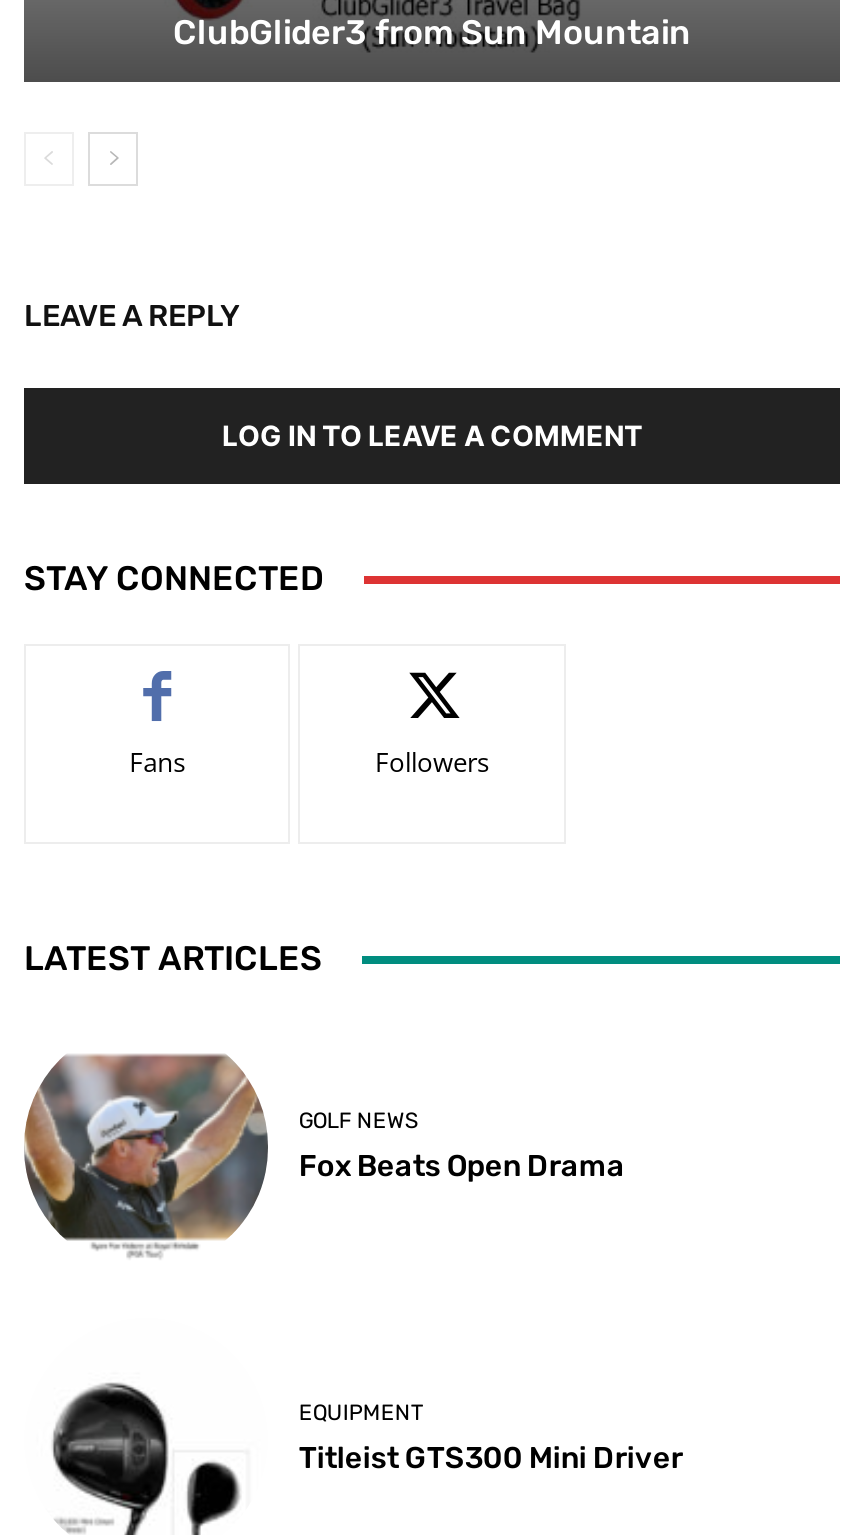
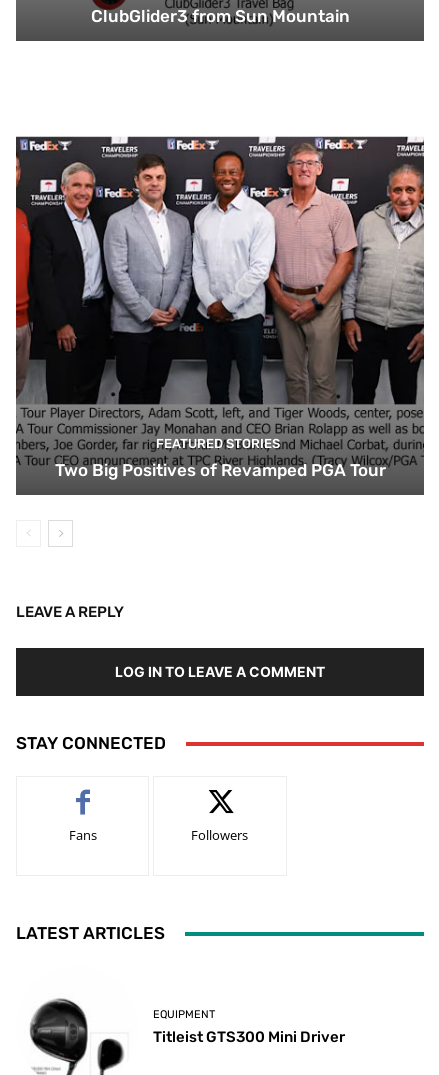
none -> [15,136,424,480] [image] | FEATURED STORIES | Two Big Positives of Revamped PGA Tour
moved [24,299,642,979] -> [16,603,325,943]: LEAVE A REPLY | LOG IN TO LEAVE A COMMENT | STAY CONNECTED | Fans | Followers | LATEST ARTICLES
[22,1054,625,1258] [image] | GOLF NEWS | Fox Beats Open Drama -> none

